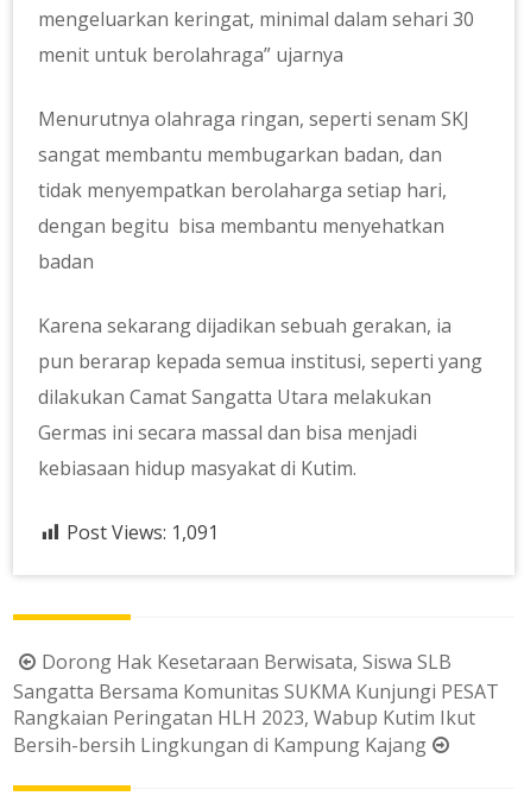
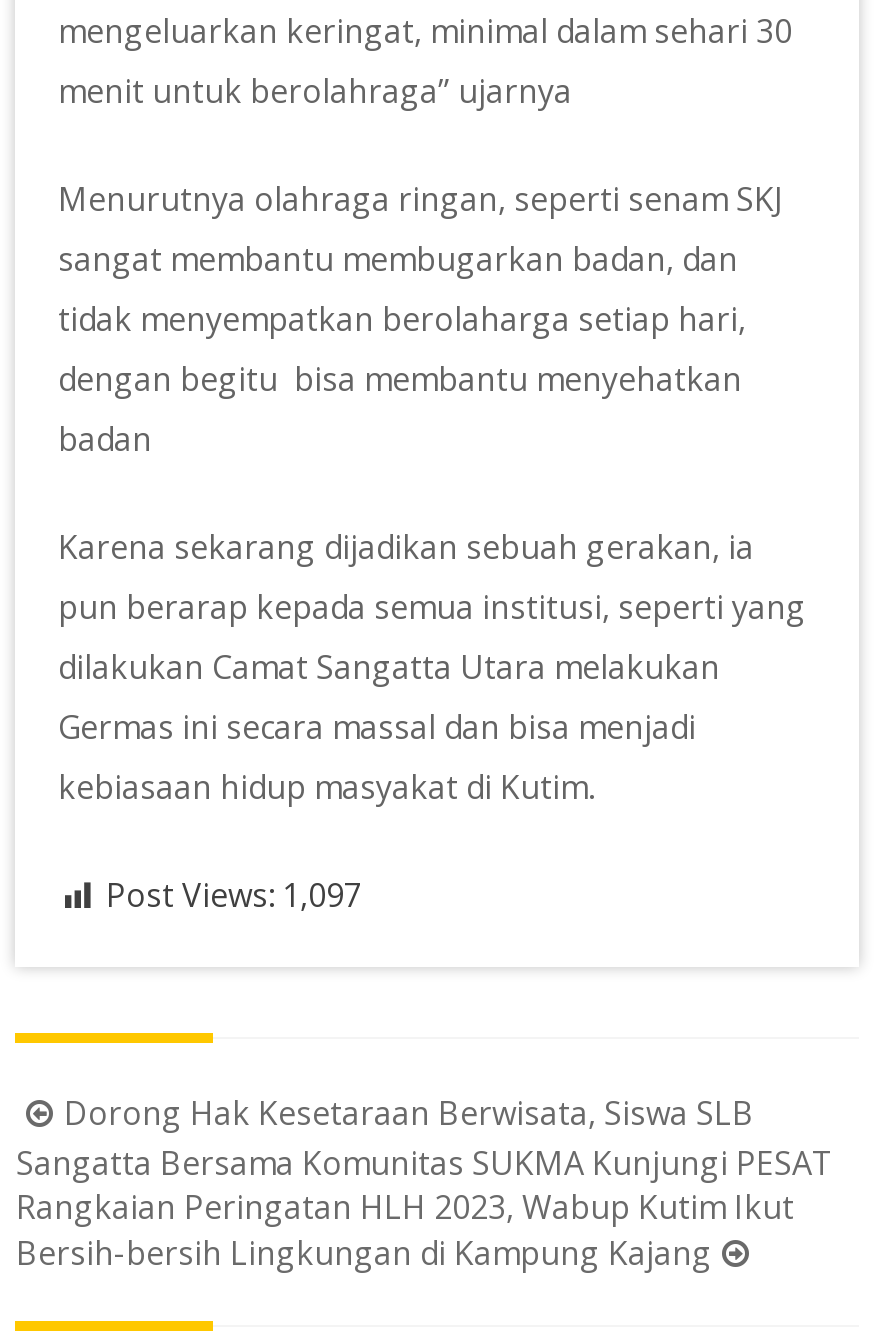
[67,519,219,545] Post Views: 1,091 -> [106,873,362,917] Post Views: 1,097

